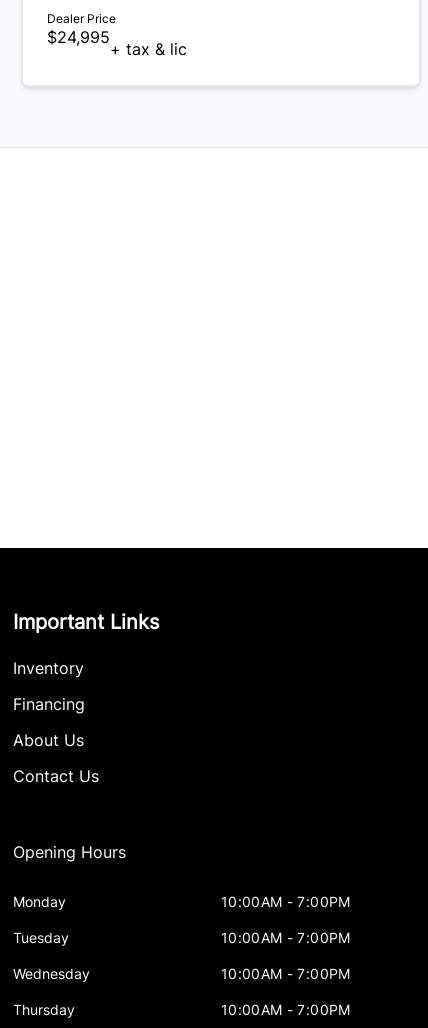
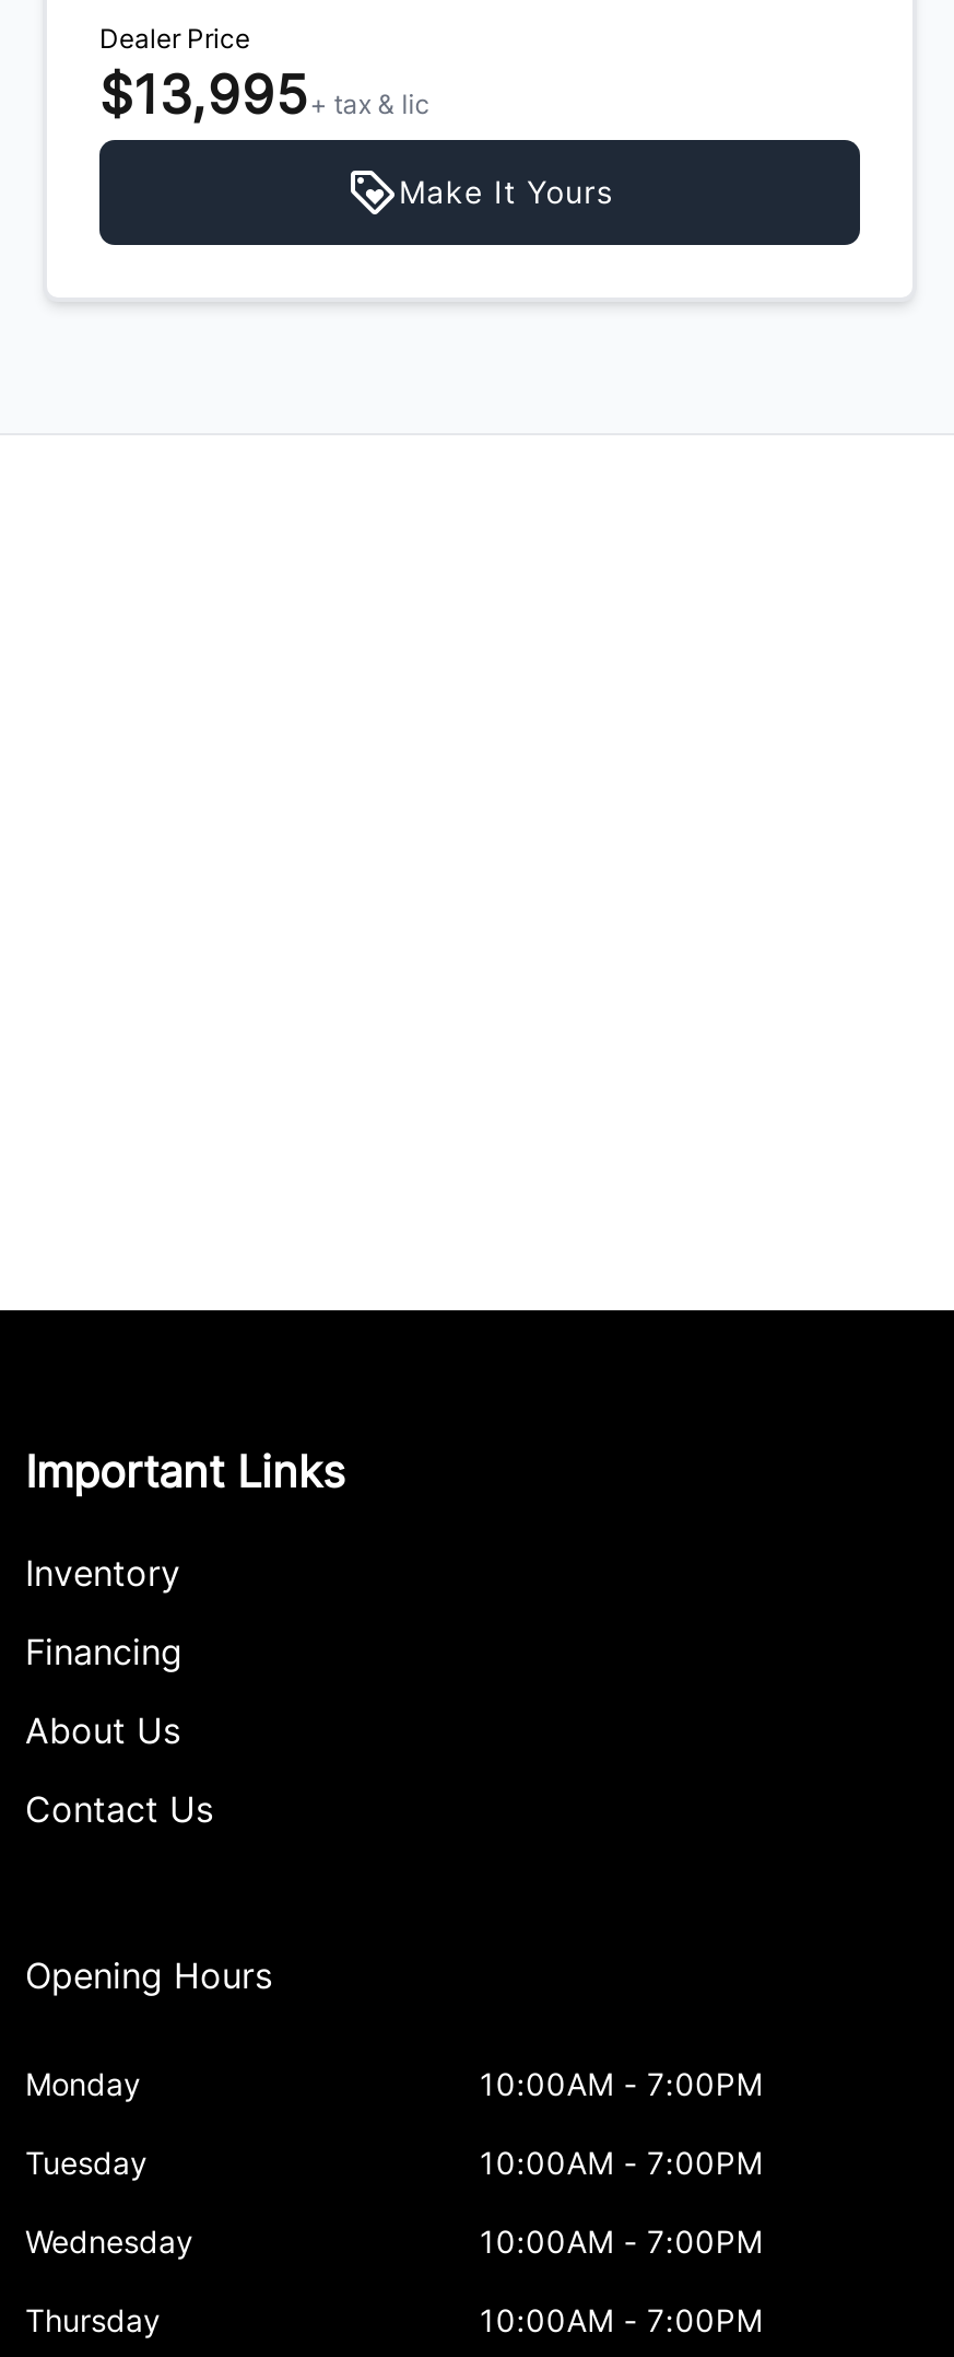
[47,26,187,58] $24,995 | + tax & lic -> [99,62,613,209] $13,995+ tax & lic | Make It Yours

